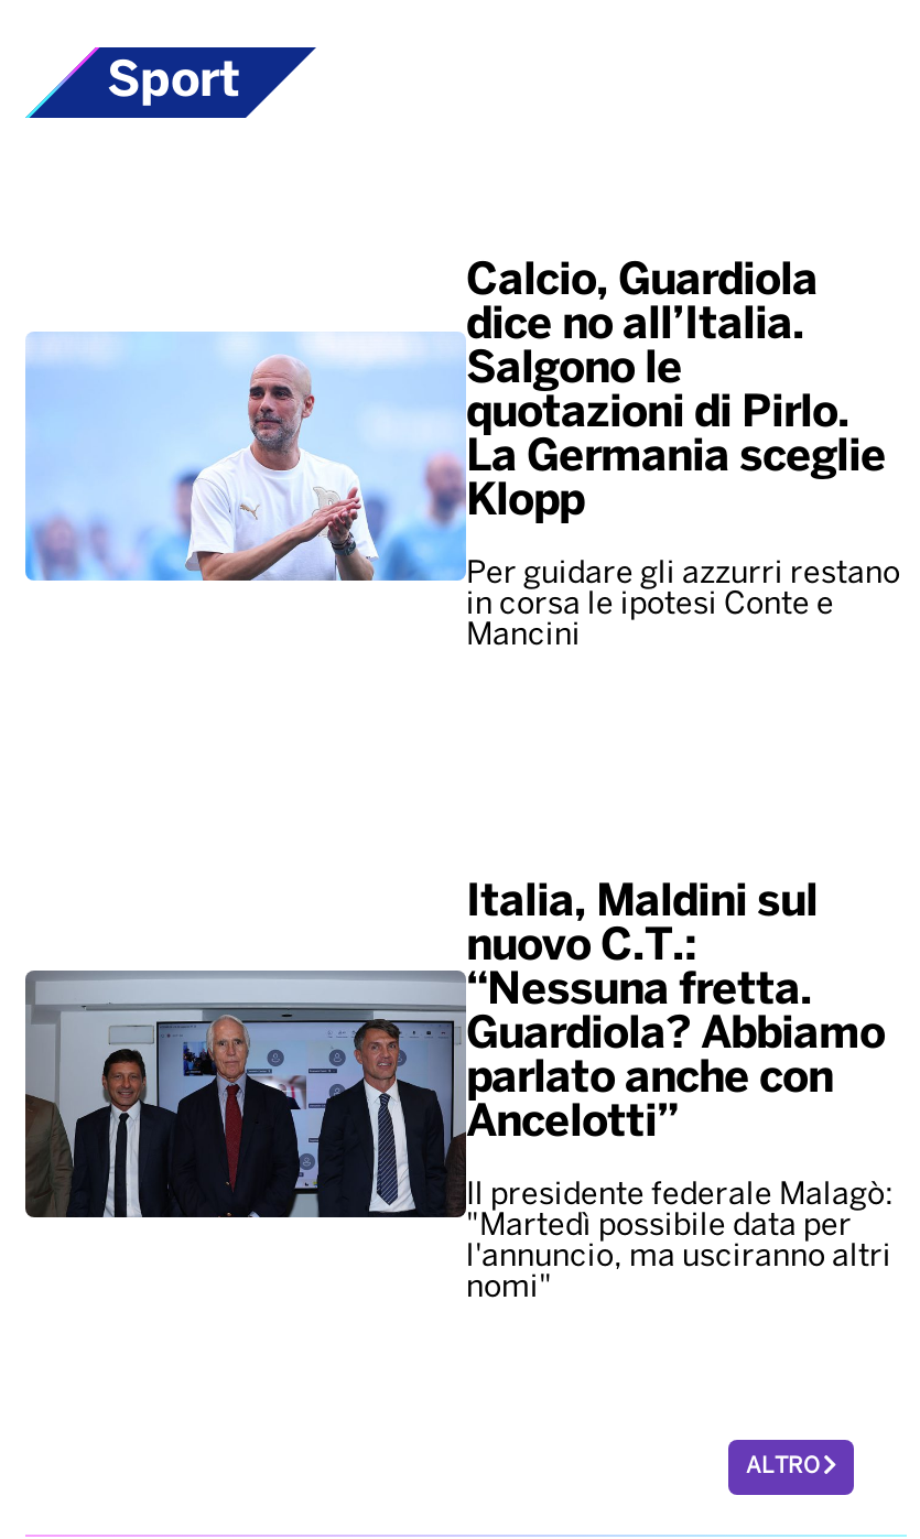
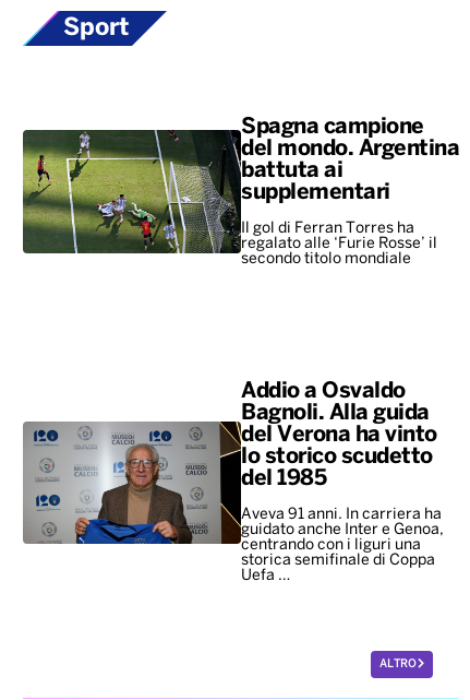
[23,260,886,583] [image] | Calcio, Guardiola | dice no all’Italia. | Salgono le | quotazioni di Pirlo. | La Germania sceglie | Klopp -> [22,116,459,254] [image] | Spagna campione | del mondo. Argentina | battuta ai | supplementari
[466,560,900,650] Per guidare gli azzurri restano | in corsa le ipotesi Conte e | Mancini -> [241,221,437,266] Il gol di Ferran Torres ha | regalato alle ‘Furie Rosse’ il | secondo titolo mondiale
[25,883,885,1220] [image] | Italia, Maldini sul | nuovo C.T.: | “Nessuna fretta. | Guardiola? Abbiamo | parlato anche con | Ancelotti” -> [23,381,437,545] [image] | Addio a Osvaldo | Bagnoli. Alla guida | del Verona ha vinto | lo storico scudetto | del 1985
[466,1182,894,1303] Il presidente federale Malagò: | "Martedì possibile data per | l'annuncio, ma usciranno altri | nomi" -> [241,508,444,583] Aveva 91 anni. In carriera ha | guidato anche Inter e Genoa, | centrando con i liguri una | storica semifinale di Coppa | Uefa …

